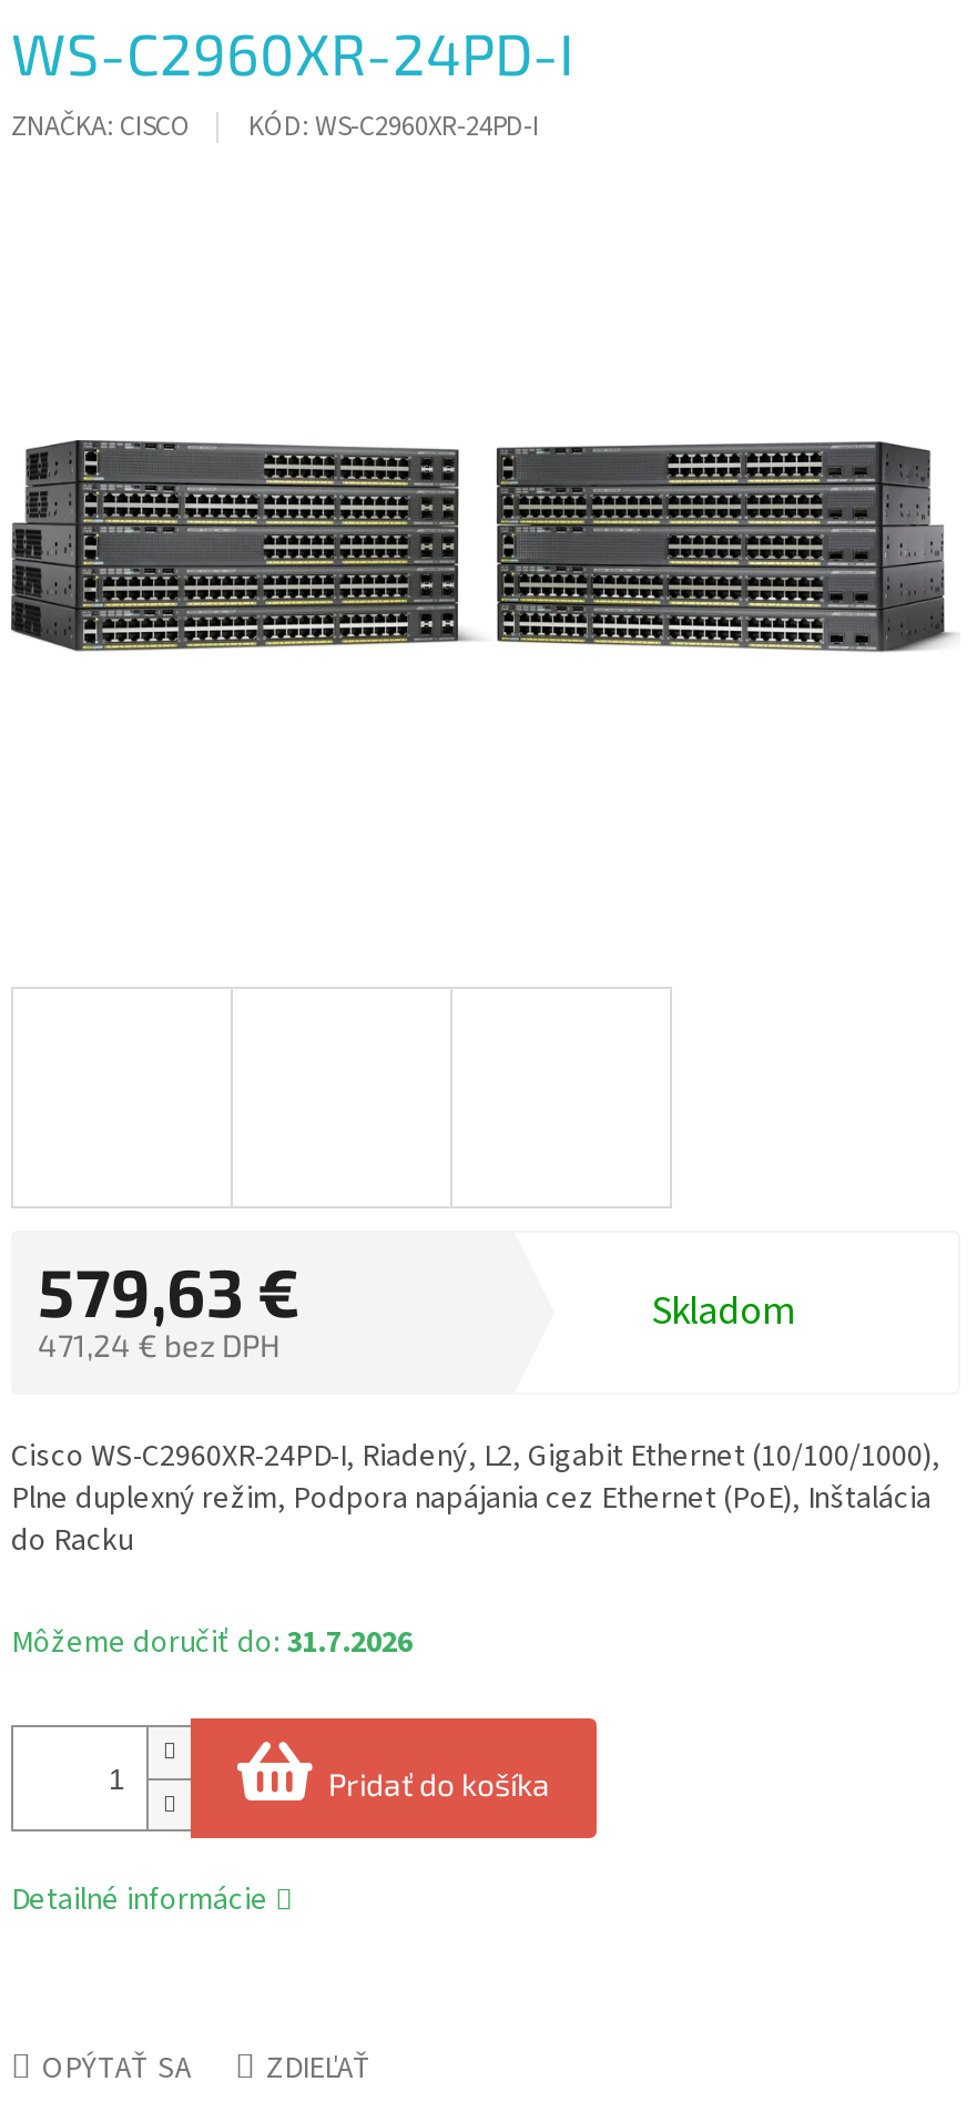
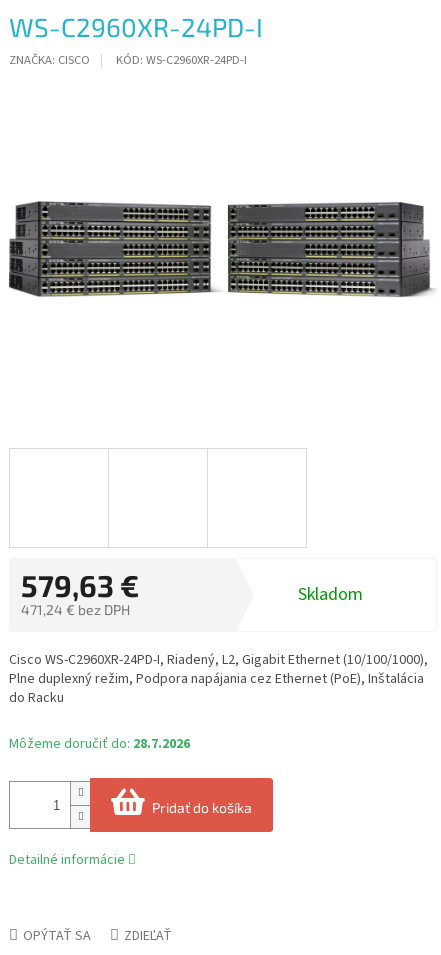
[11,1622,413,1666] Môžeme doručiť do: 31.7.2026 -> [9,734,190,754] Môžeme doručiť do: 28.7.2026

